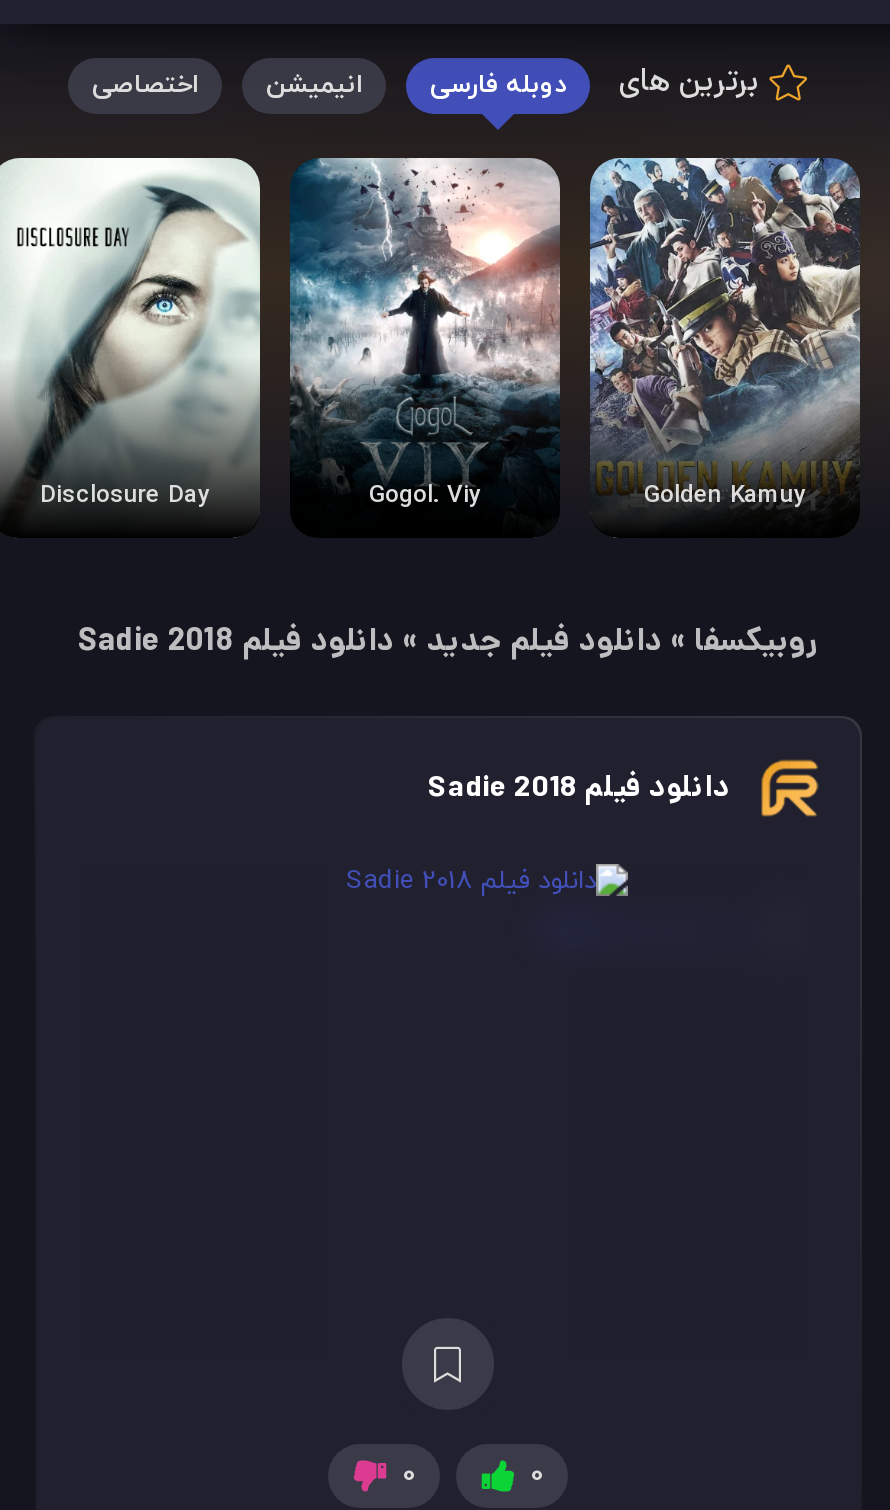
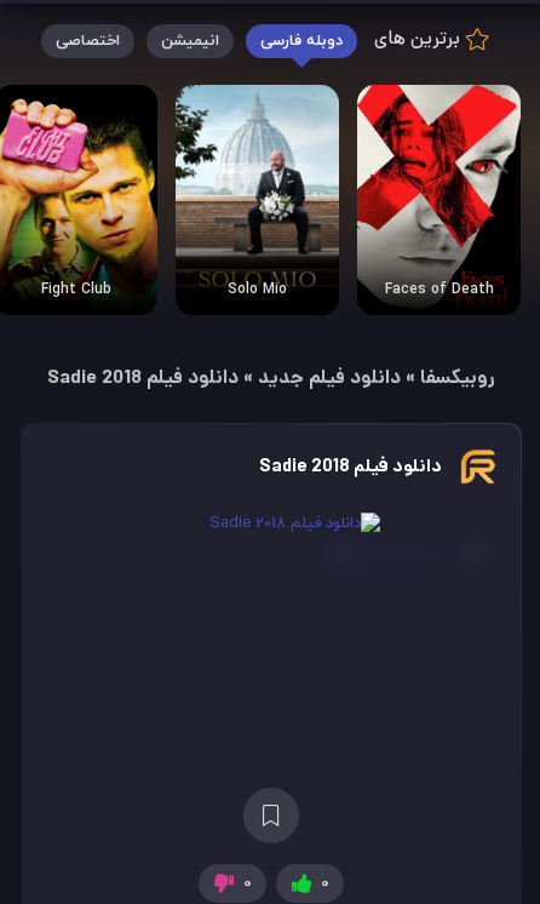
[6,156,262,518] [image] -> [4,85,157,302] [image]
[40,156,806,512] [image] | Golden Kamuy | Gogol. Viy | Disclosure Day -> [41,84,493,299] [image] | Faces of Death | Solo Mio | Fight Club
[588,156,862,518] [image] -> [356,84,522,302] [image]

